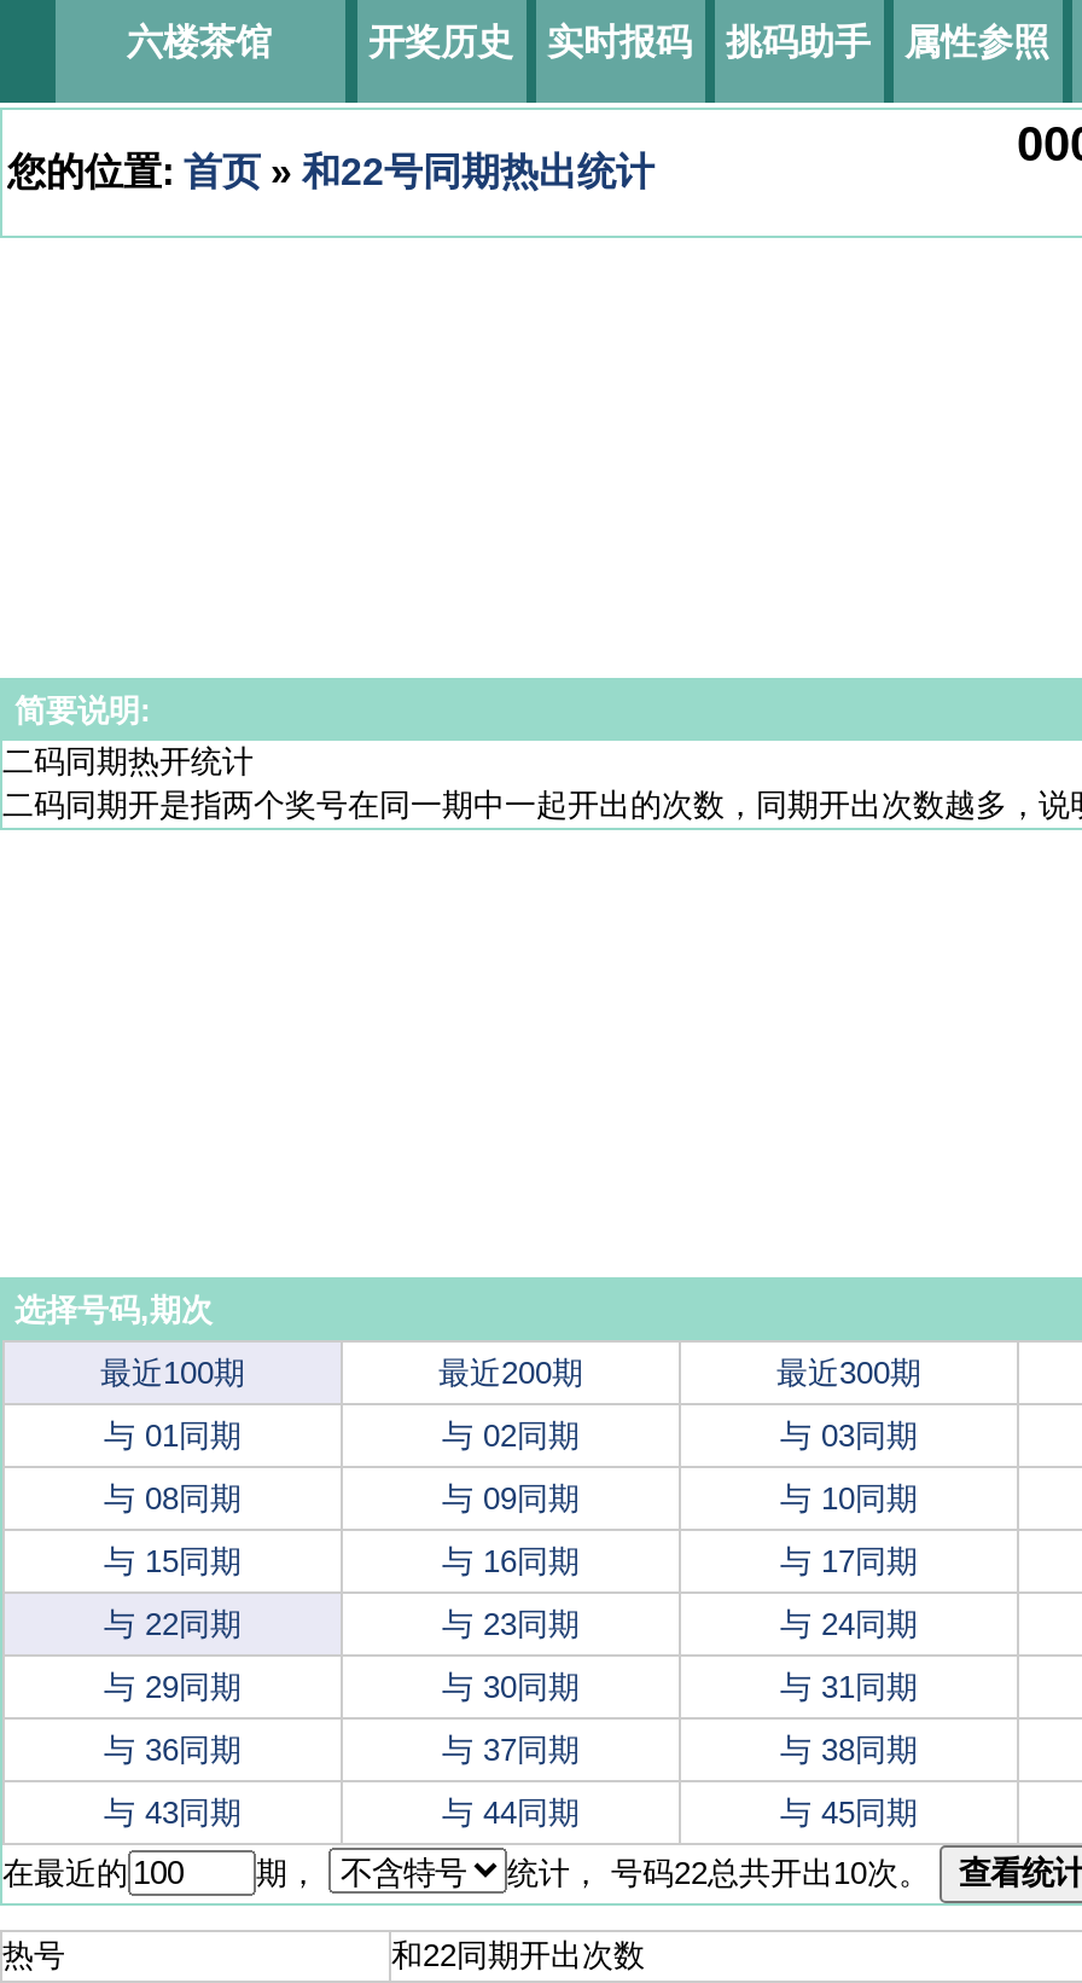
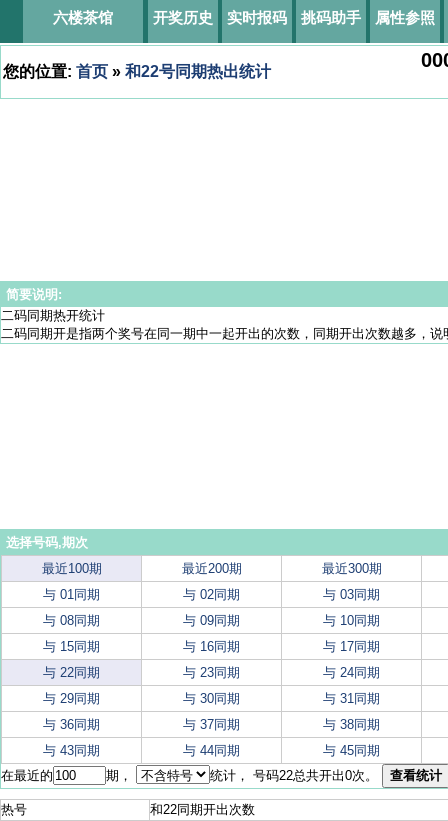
[507,1855,1082,1891] 统计， 号码22总共开出10次。 查看统计 -> [210,768,442,783] 统计， 号码22总共开出0次。 查看统计

